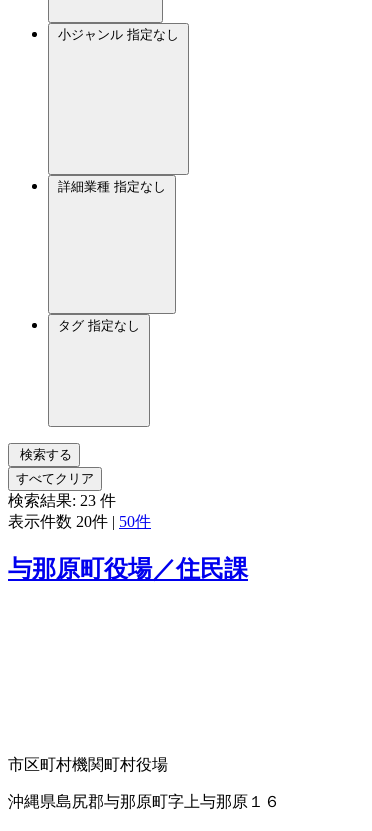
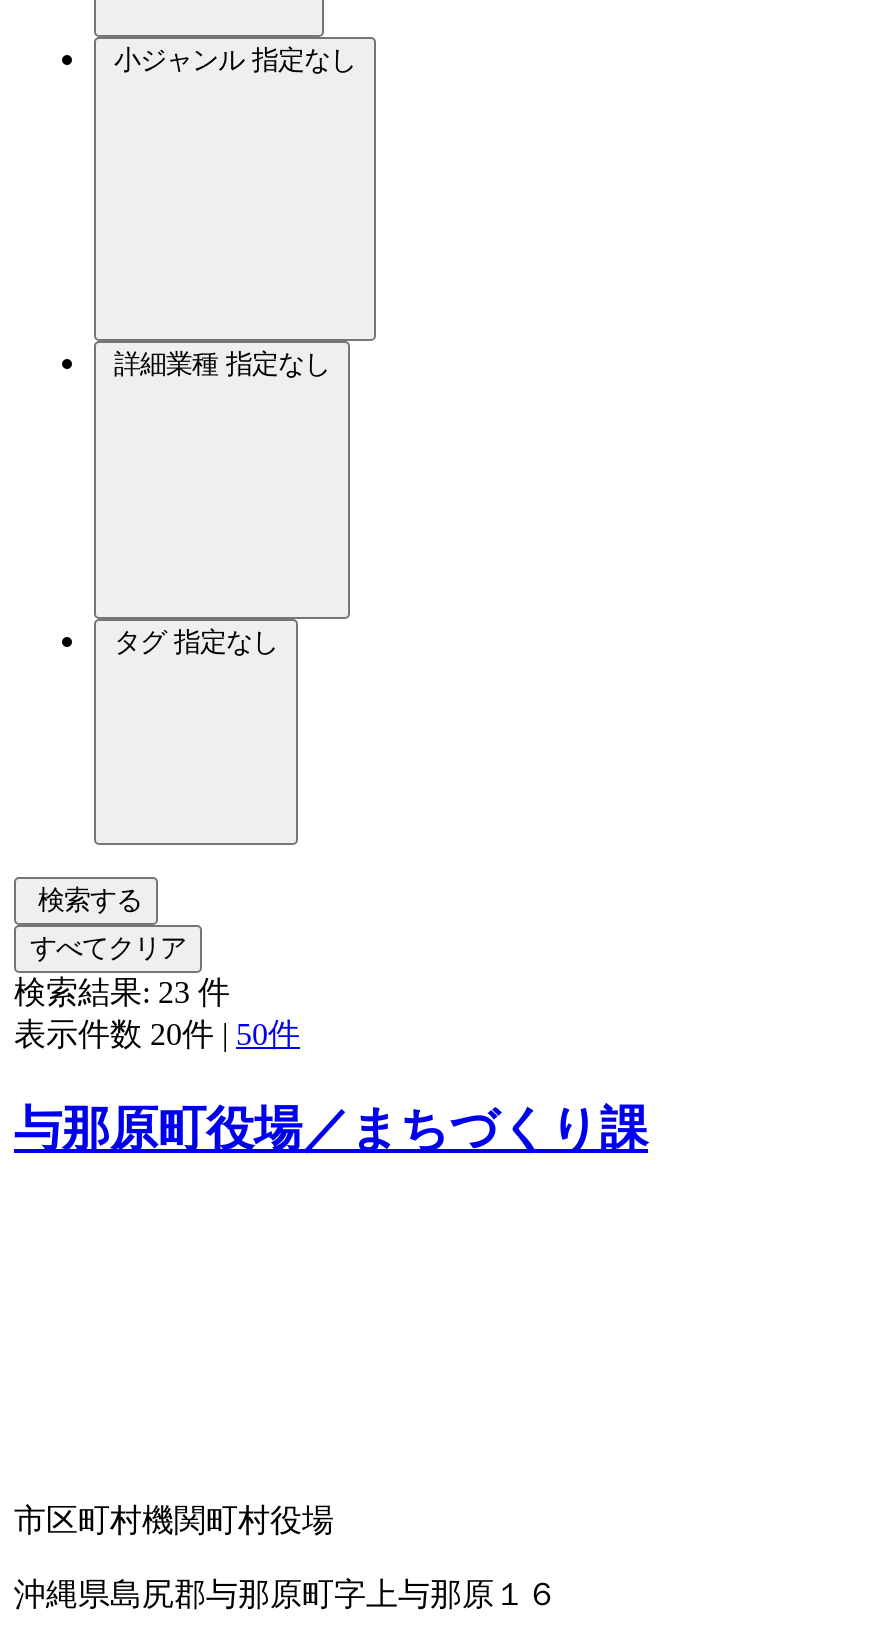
[8,556,248,582] 与那原町役場／住民課 -> [14,1102,648,1154] 与那原町役場／まちづくり課

